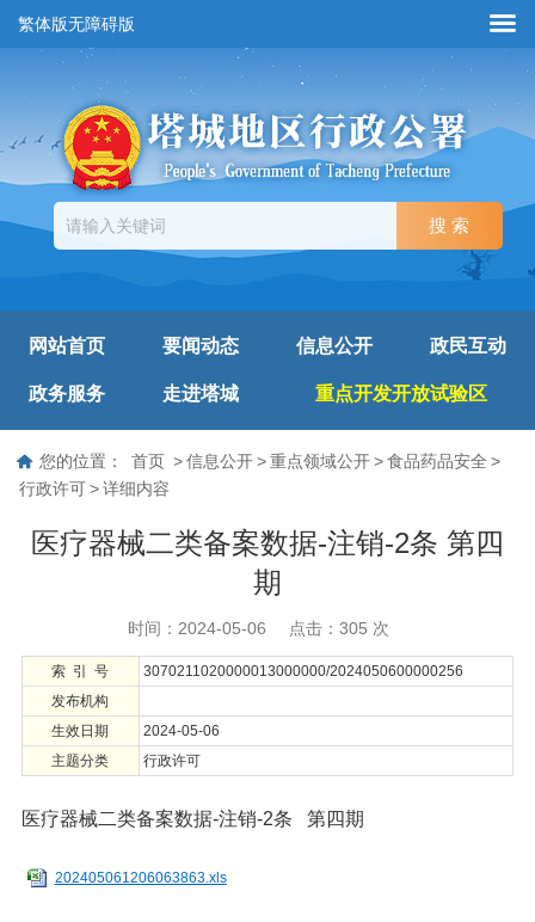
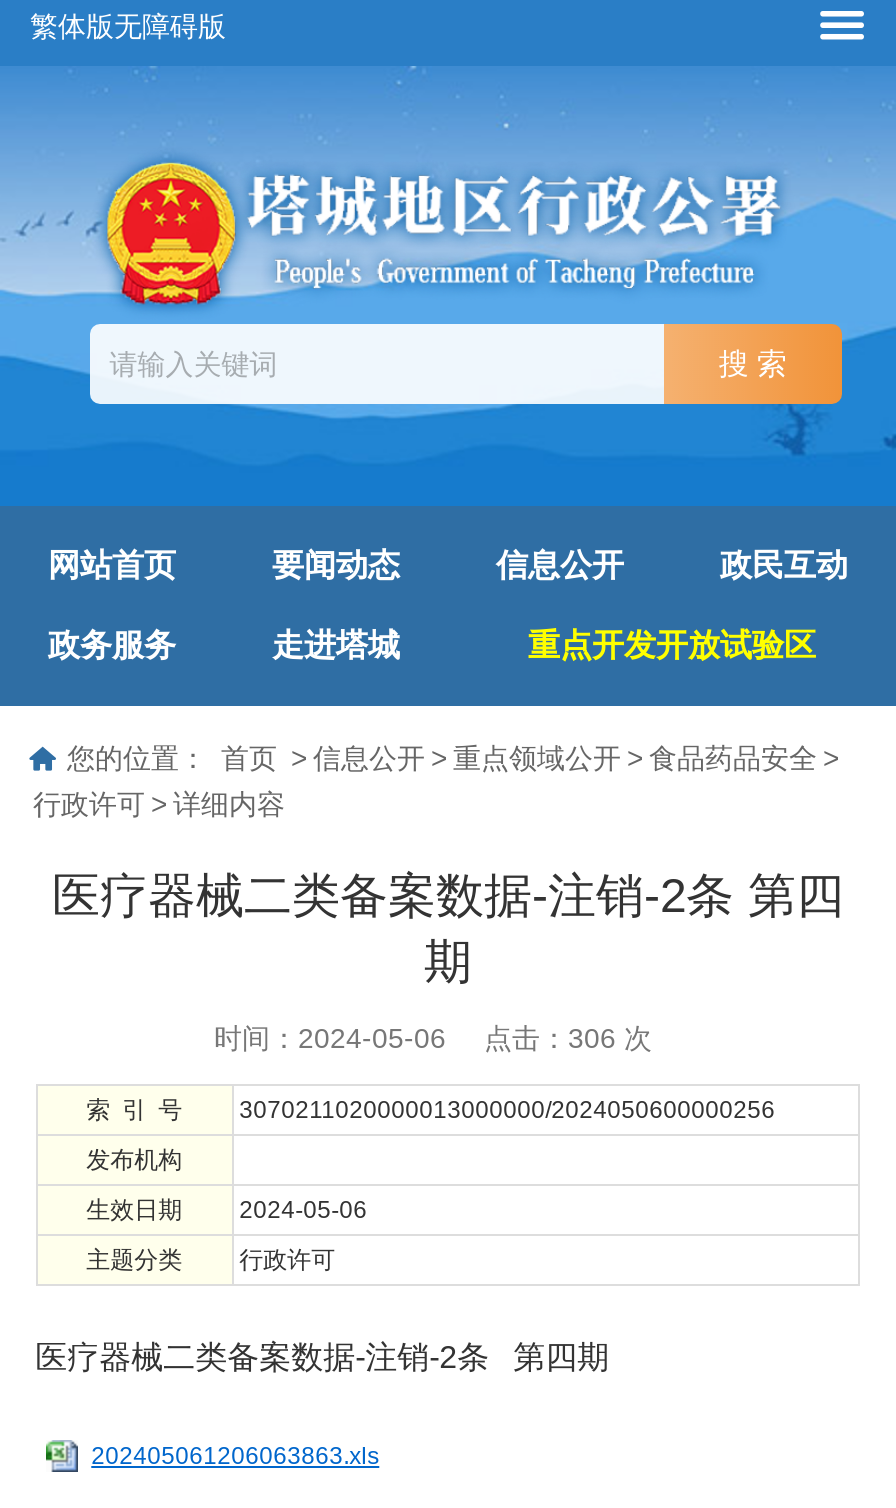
[128,619,389,638] 时间：2024-05-06 点击：305次 -> [214,1022,652,1054] 时间：2024-05-06 点击：306次

